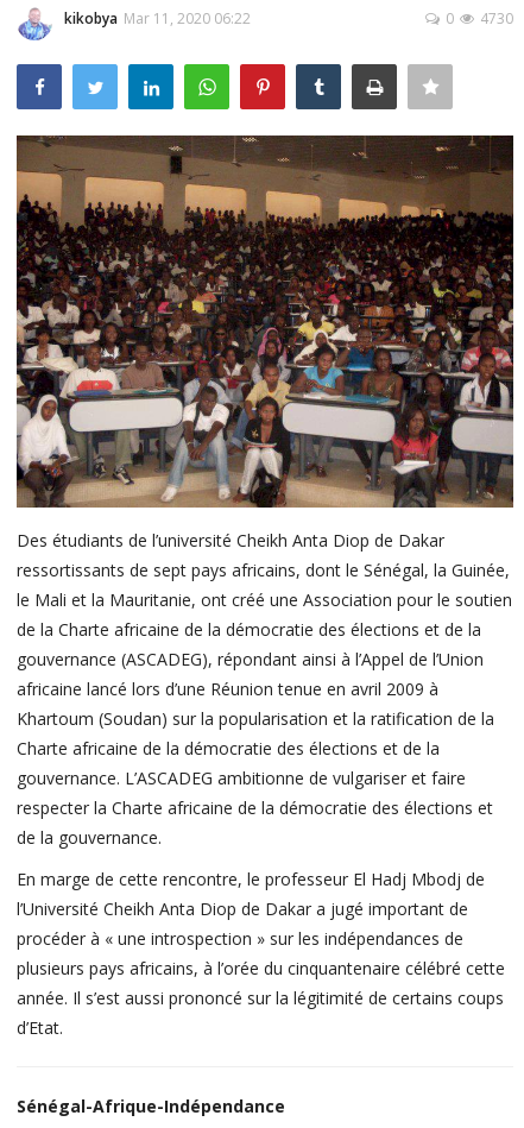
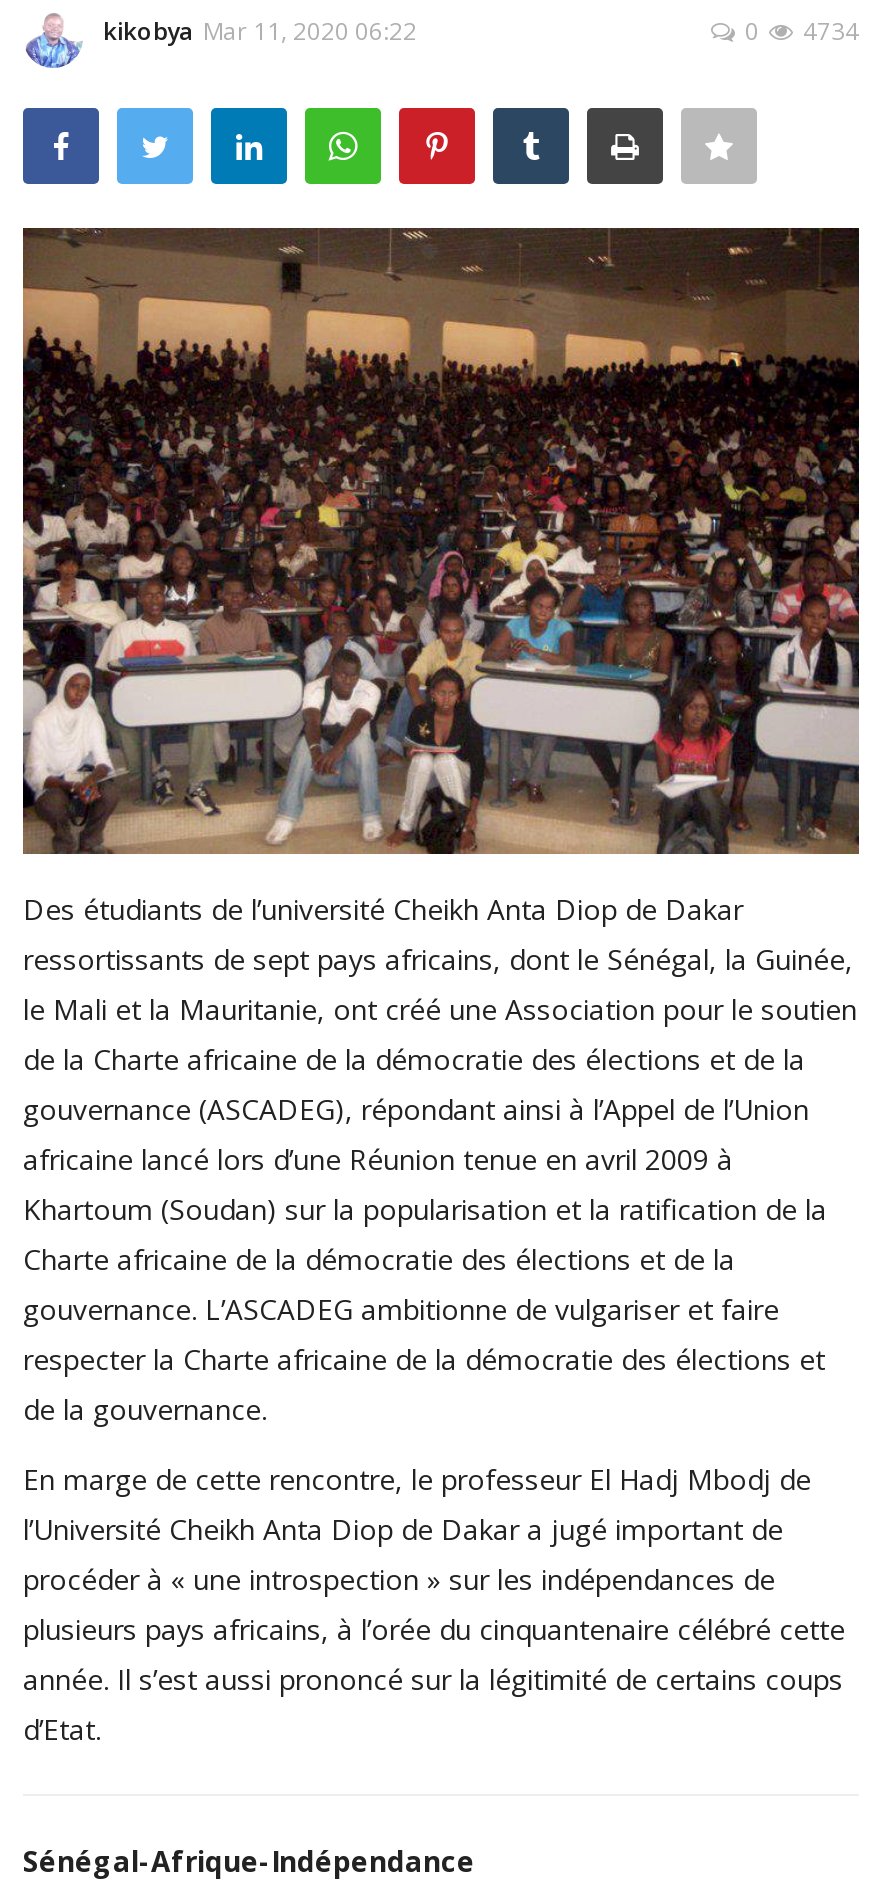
[446,8,513,28] 0 4730 -> [745,14,859,48] 0 4734

